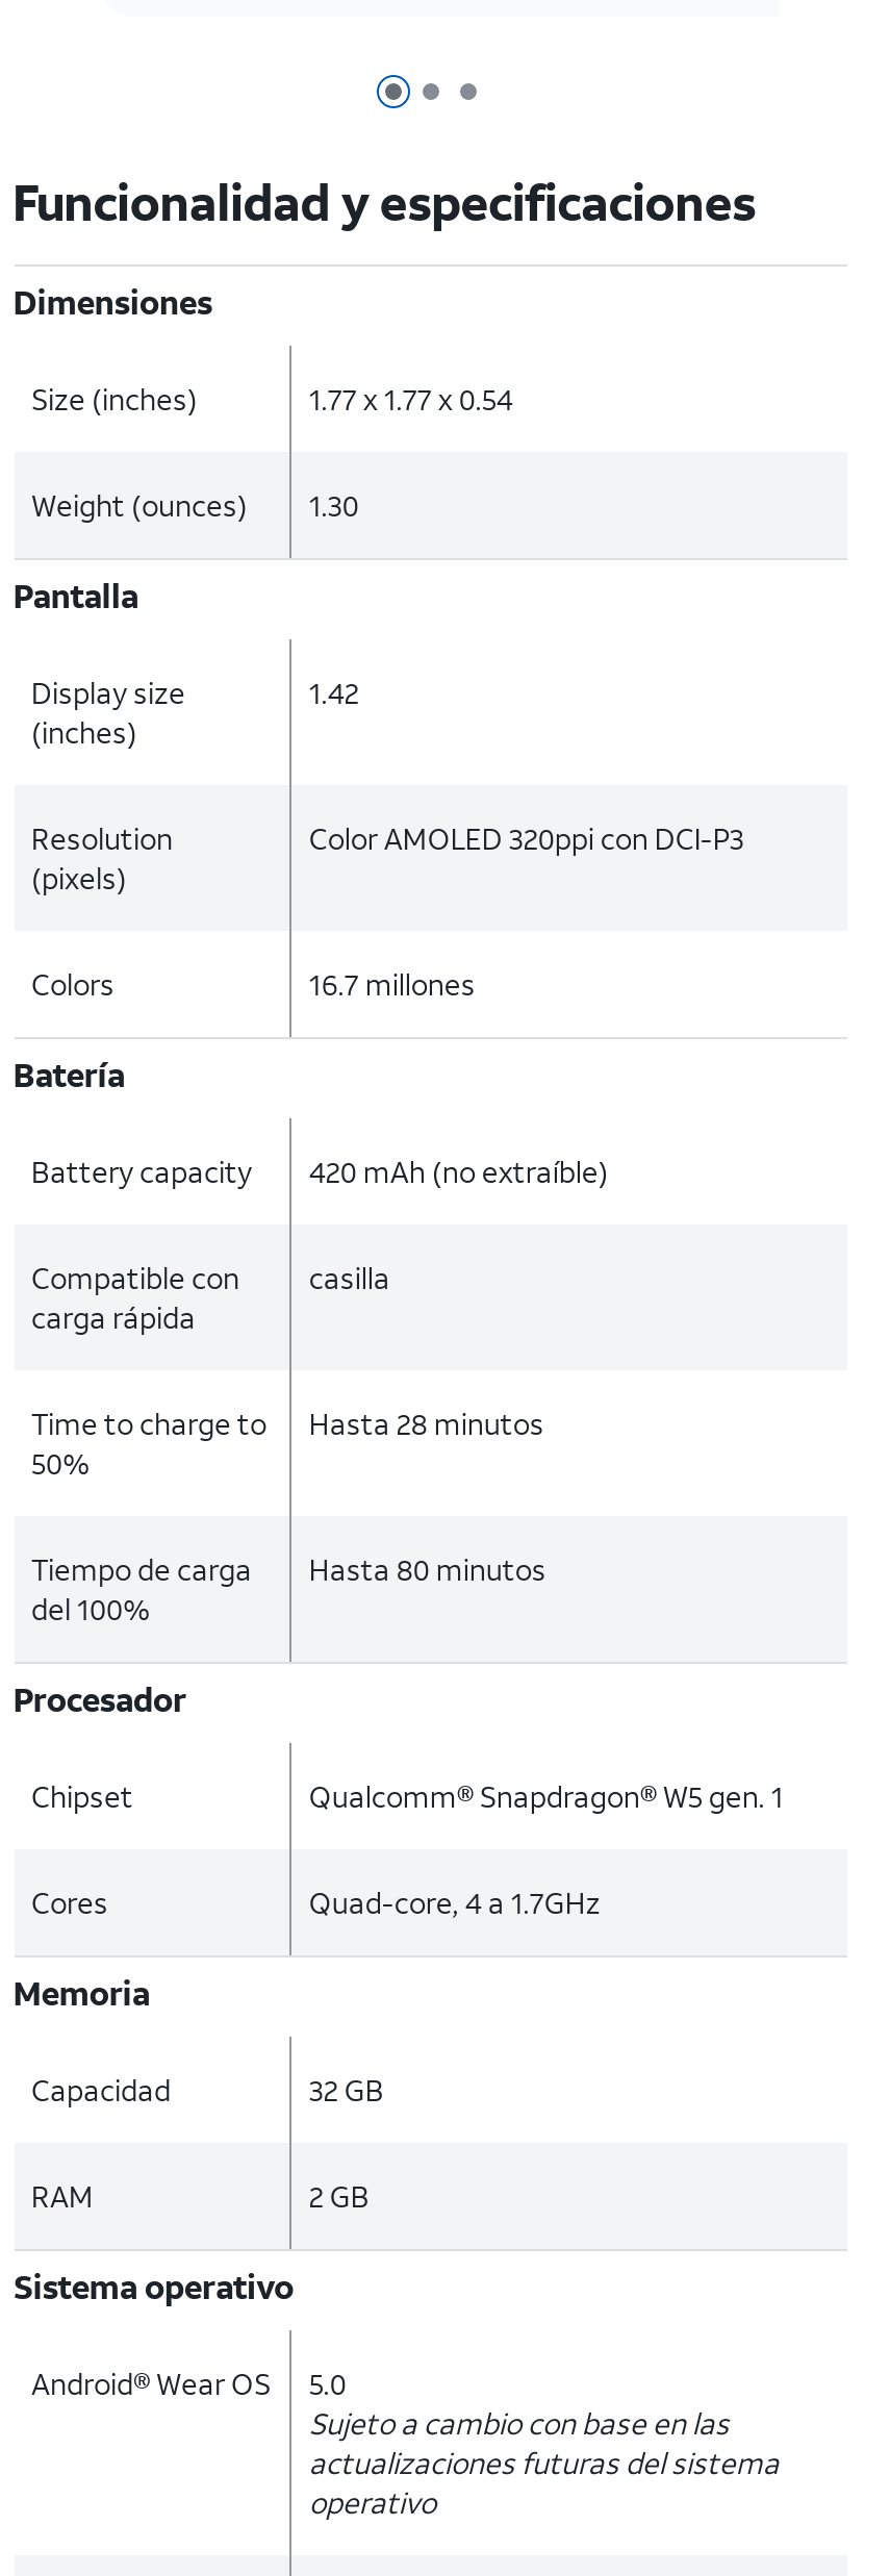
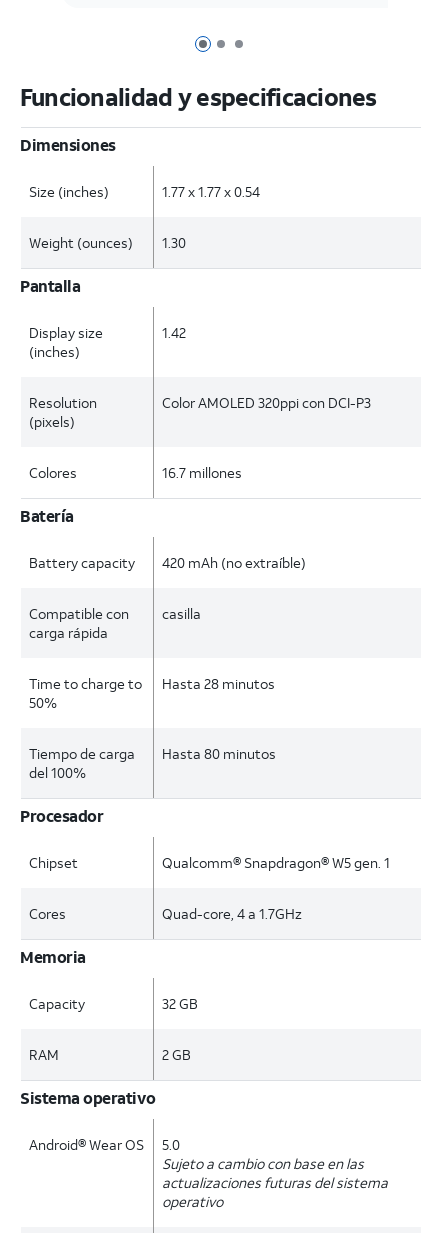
[31,964,115,1004] Colors -> [29,463,77,482] Colores
[31,2070,171,2110] Capacidad -> [29,994,85,1013] Capacity

